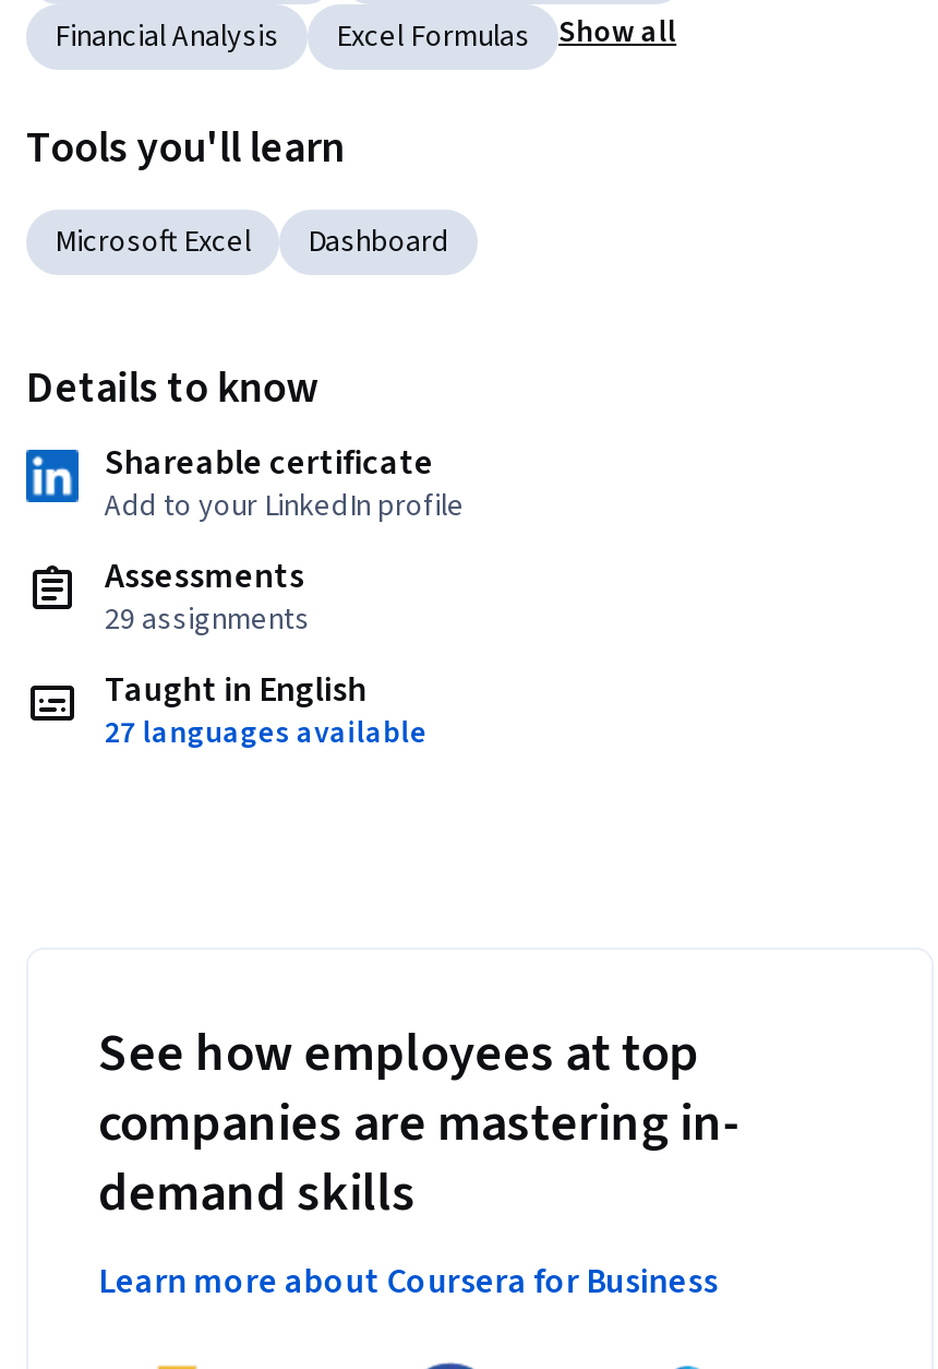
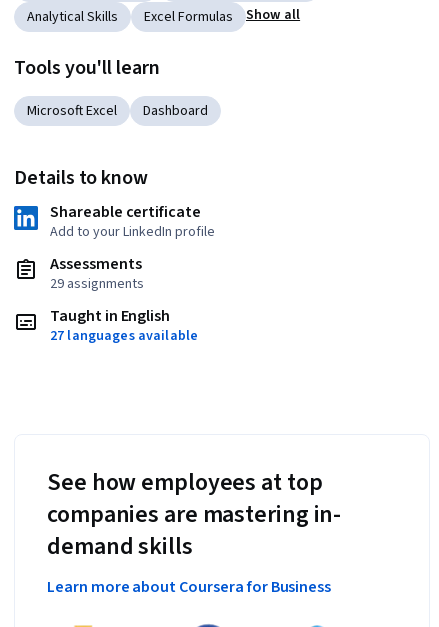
[55,16,279,59] Financial Analysis -> [27,7,118,27] Analytical Skills

